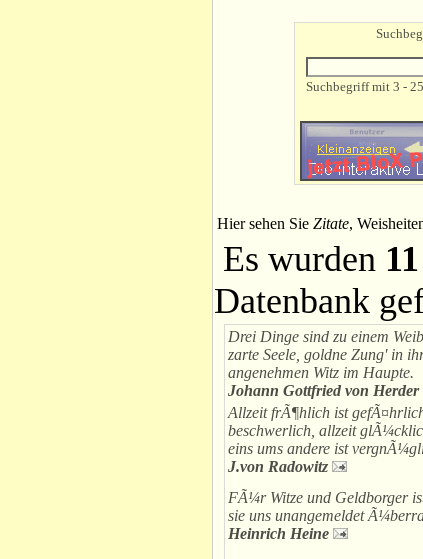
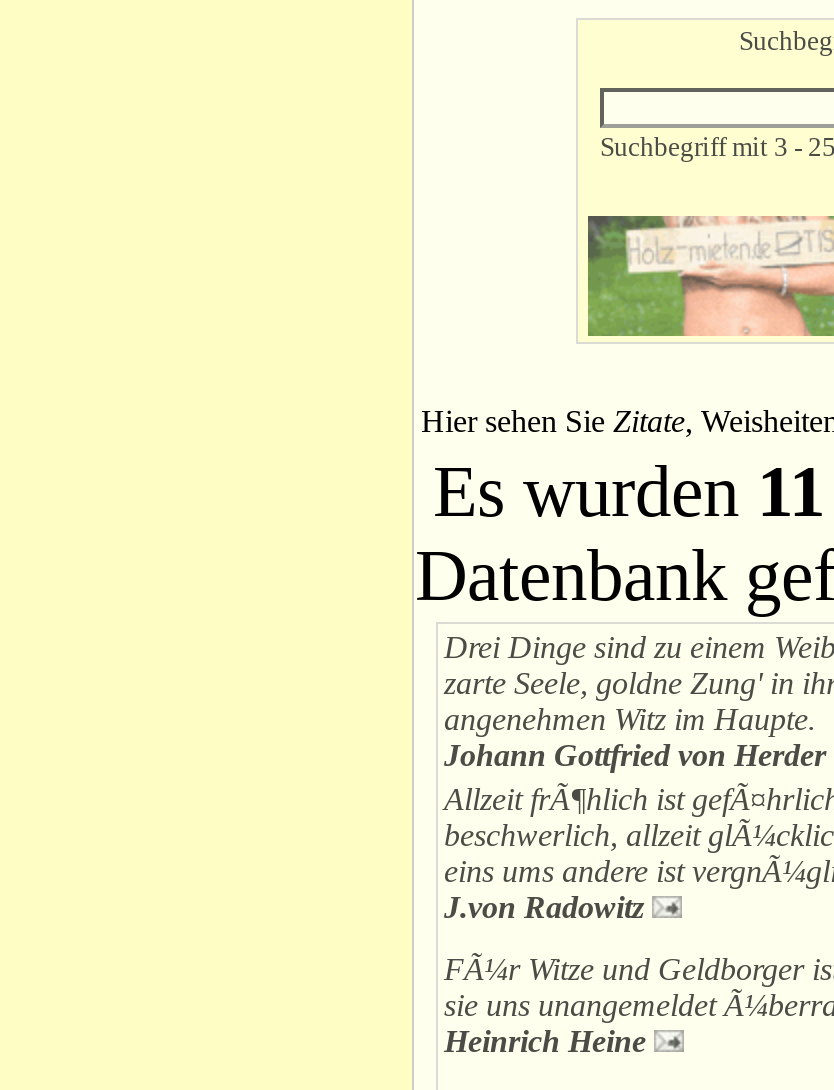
[299,120,420,182] [image] -> [586,214,828,338] [image]

